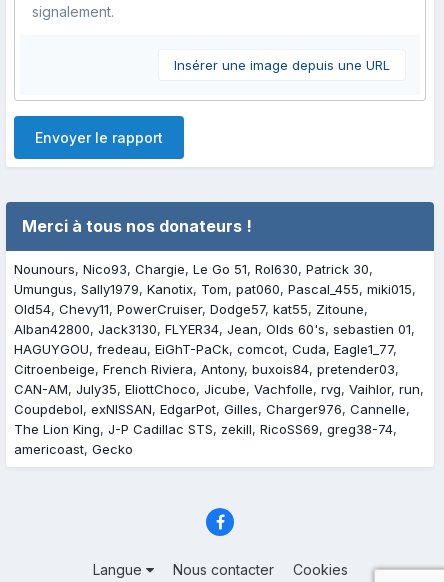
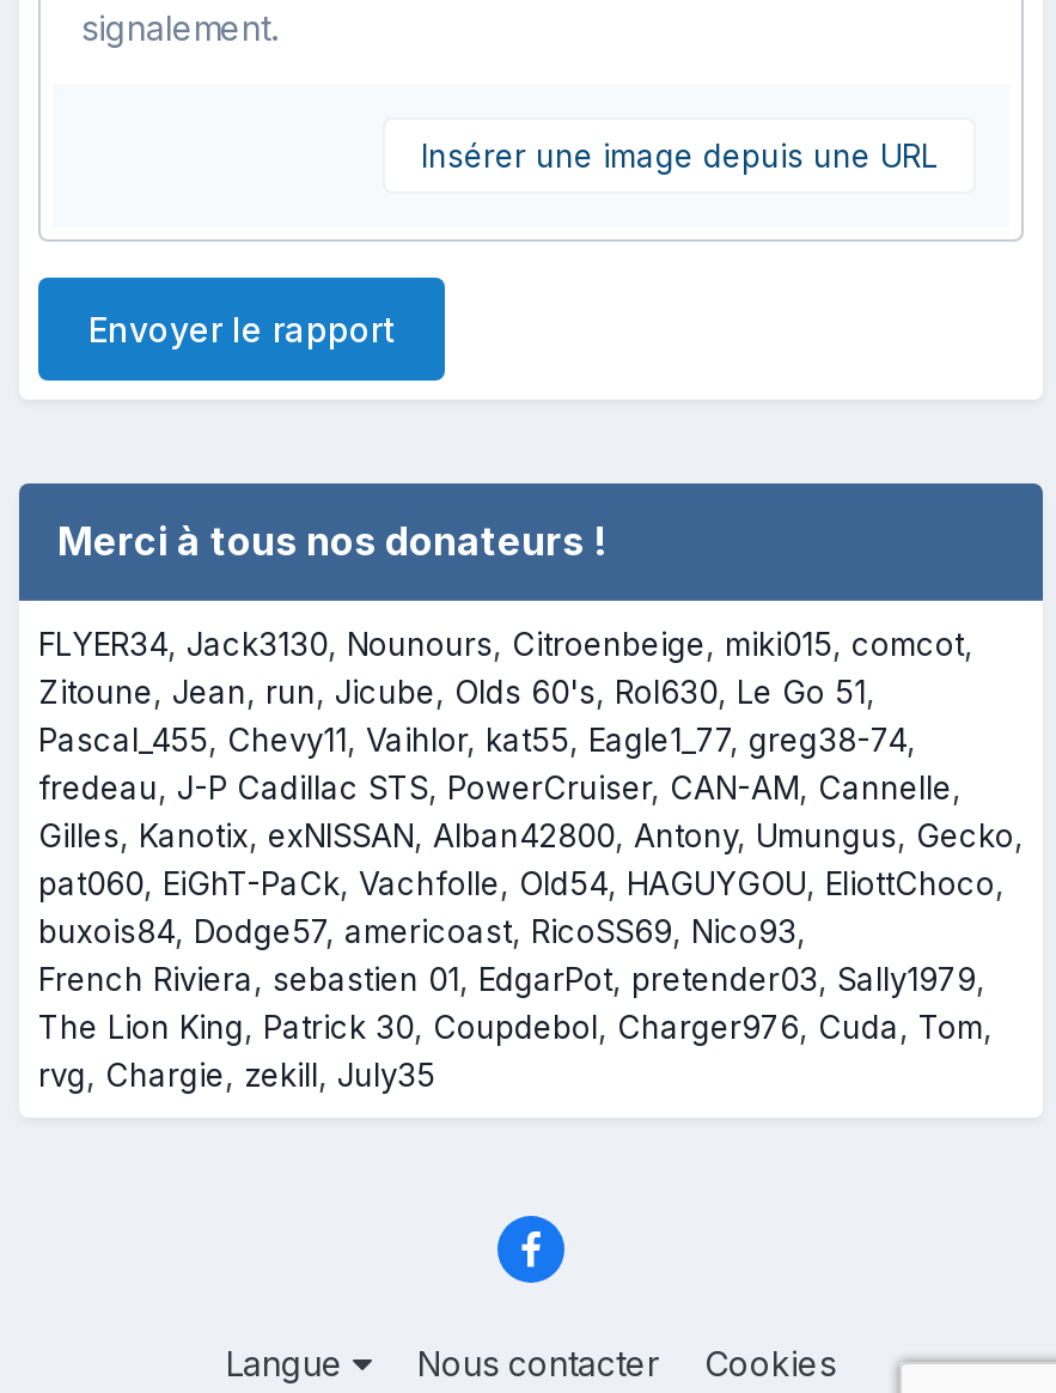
[14,261,420,456] Nounours Nico93 Chargie Le Go 51 Rol630 Patrick 30 | Umungus Sally1979 Kanotix Tom pat060 Pascal_455 miki015 | Old54 Chevy11 PowerCruiser Dodge57 kat55 Zitoune | Alban42800 Jack3130 FLYER34 Jean Olds 60's sebastien 01 | HAGUYGOU fredeau EiGhT-PaCk comcot Cuda Eagle1_77 | Citroenbeige French Riviera Antony buxois84 pretender03 | CAN-AM July35 EliottChoco Jicube Vachfolle rvg Vaihlor run | Coupdebol exNISSAN EdgarPot Gilles Charger976 Cannelle | The Lion King J-P Cadillac STS zekill RicoSS69 greg38-74 | americoast Gecko -> [38,625,1014,1093] FLYER34 Jack3130 Nounours Citroenbeige miki015 comcot | Zitoune Jean run Jicube Olds 60's Rol630 Le Go 51 | Pascal_455 Chevy11 Vaihlor kat55 Eagle1_77 greg38-74 | fredeau J-P Cadillac STS PowerCruiser CAN-AM Cannelle | Gilles Kanotix exNISSAN Alban42800 Antony Umungus Gecko | pat060 EiGhT-PaCk Vachfolle Old54 HAGUYGOU EliottChoco | buxois84 Dodge57 americoast RicoSS69 Nico93 | French Riviera sebastien 01 EdgarPot pretender03 Sally1979 | The Lion King Patrick 30 Coupdebol Charger976 Cuda Tom | rvg Chargie zekill July35

